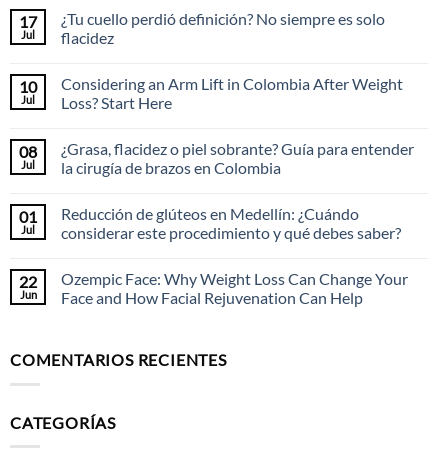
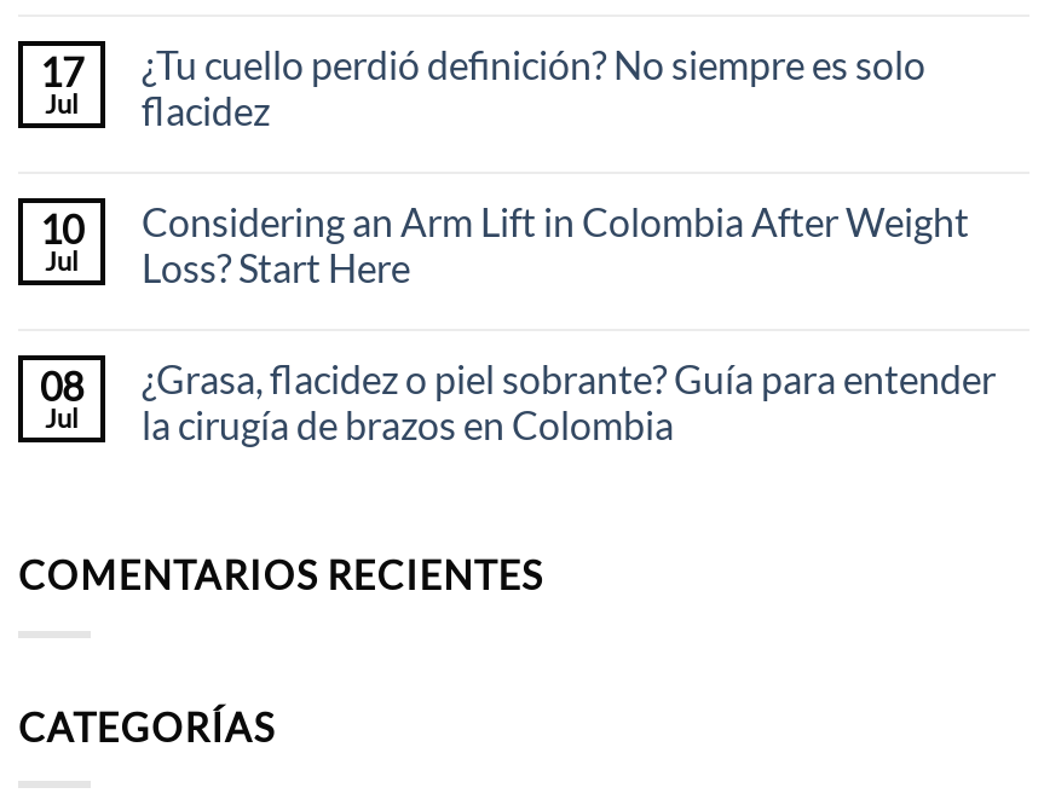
[19,207,37,236] 01 | Jul -> none
[19,204,401,301] Reducción de glúteos en Medellín: ¿Cuándo | considerar este procedimiento y qué debes saber? | 22 | Jun -> none
[61,269,408,307] Ozempic Face: Why Weight Loss Can Change Your | Face and How Facial Rejuvenation Can Help -> none

